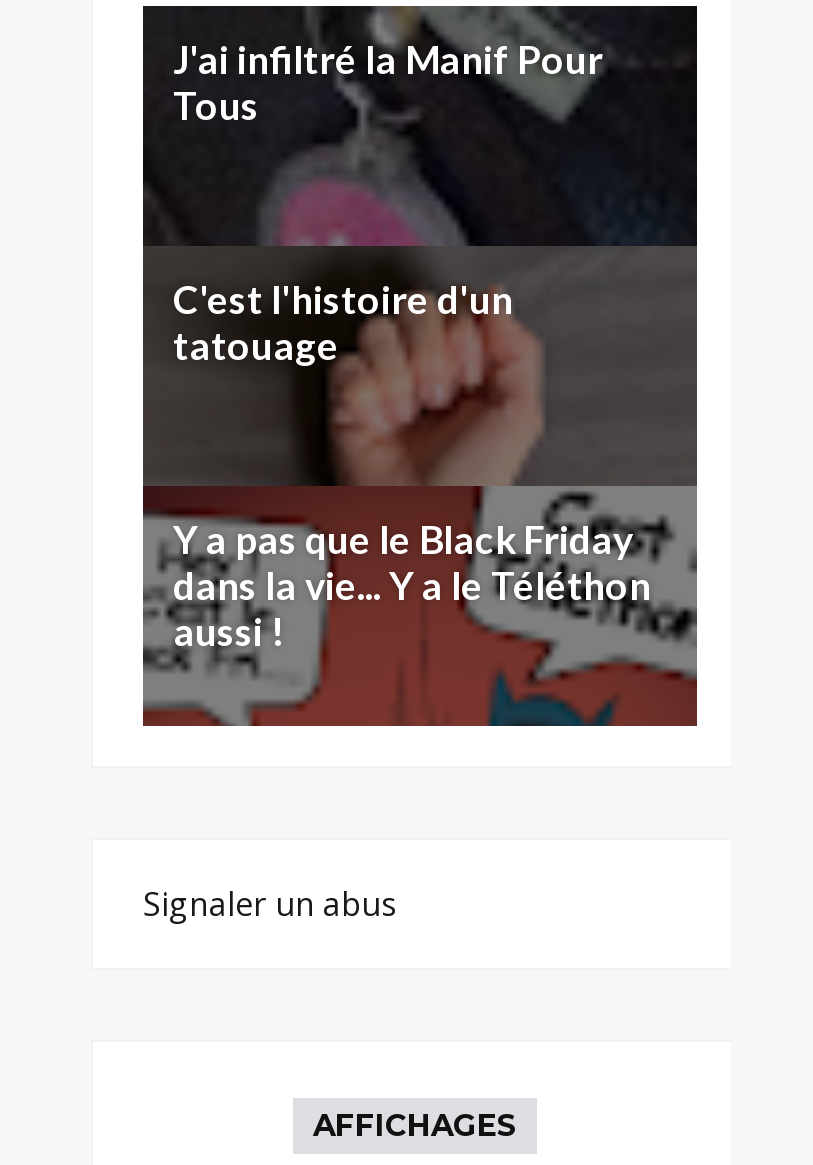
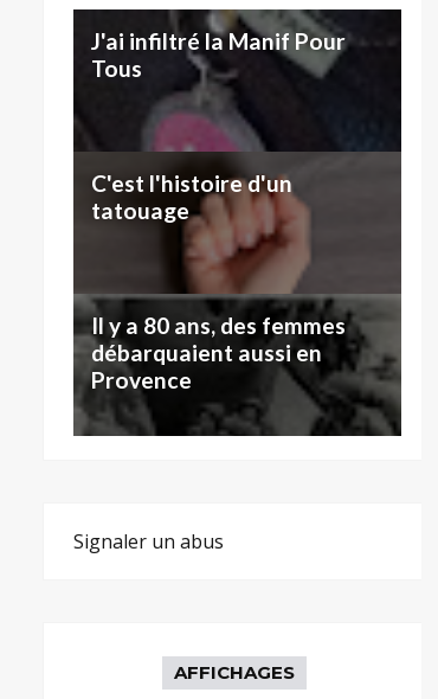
[143,486,697,728] [image] | Y a pas que le Black Friday | dans la vie... Y a le Téléthon | aussi ! -> [73,294,401,437] [image] | Il y a 80 ans, des femmes | débarquaient aussi en | Provence

